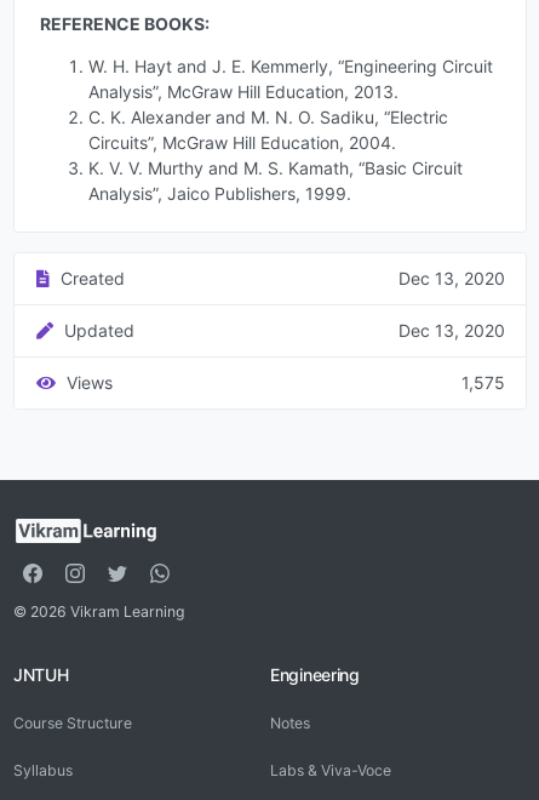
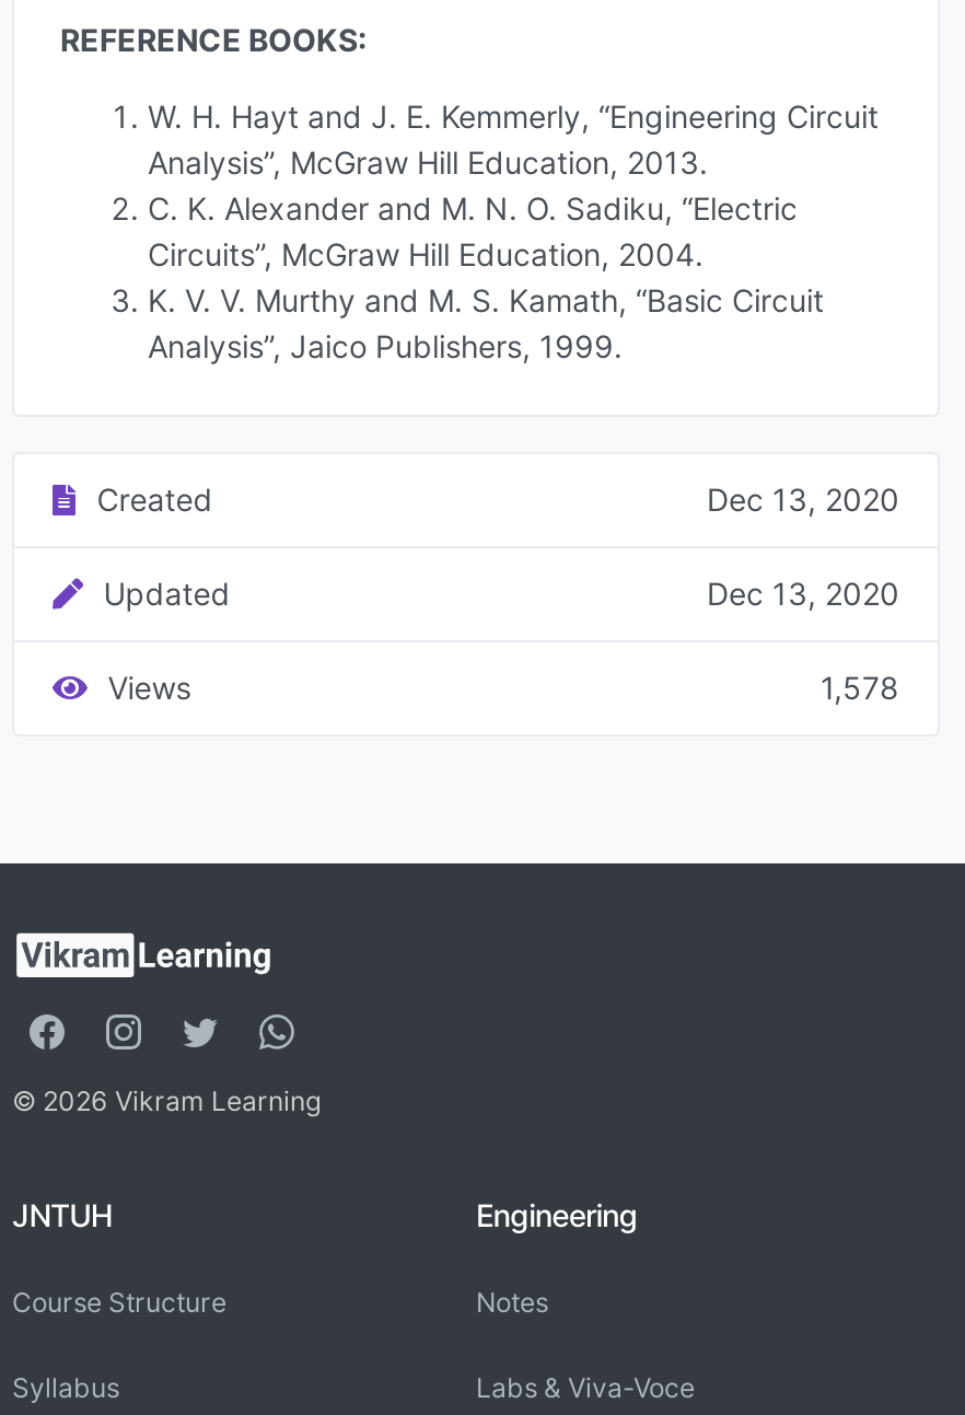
[461,372,504,393] 1,575 -> [821,669,899,706] 1,578

